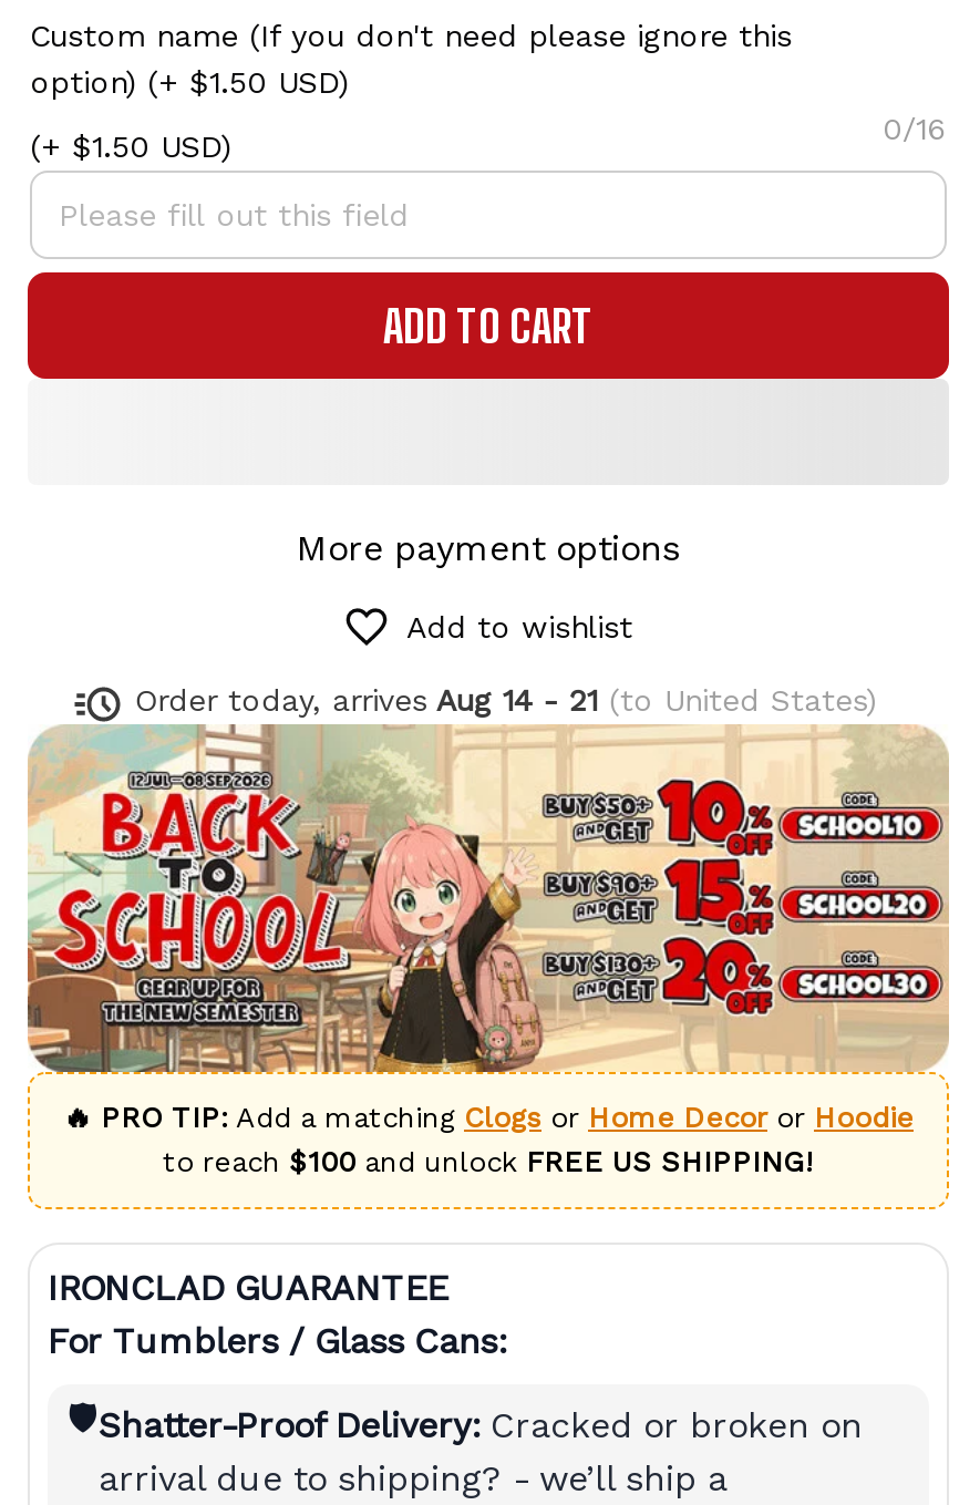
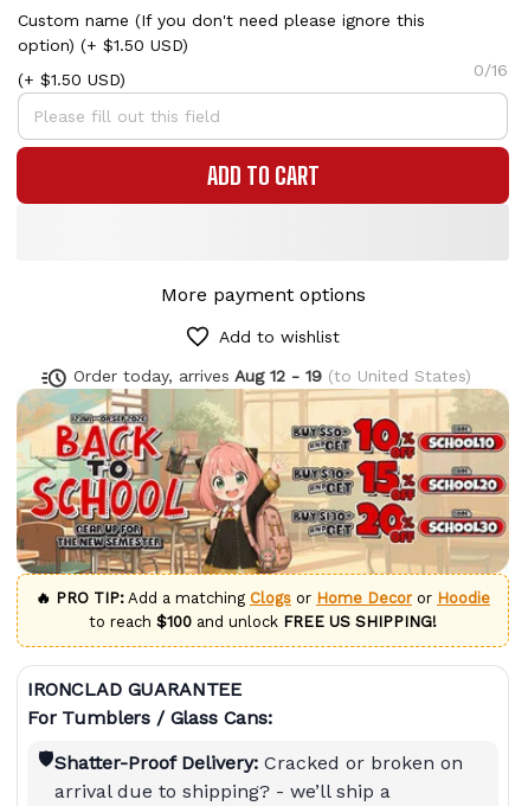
[135,683,877,719] Order today, arrives Aug 14 - 21 (to United States) -> [74,367,472,386] Order today, arrives Aug 12 - 19 (to United States)

